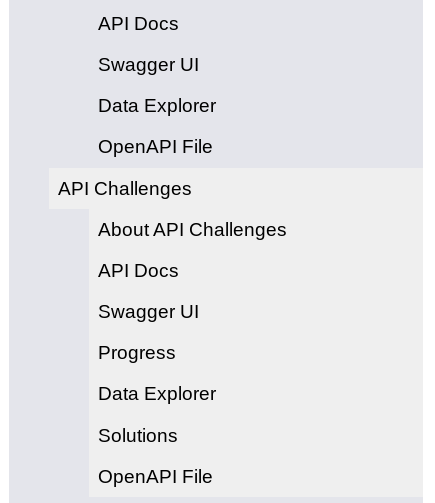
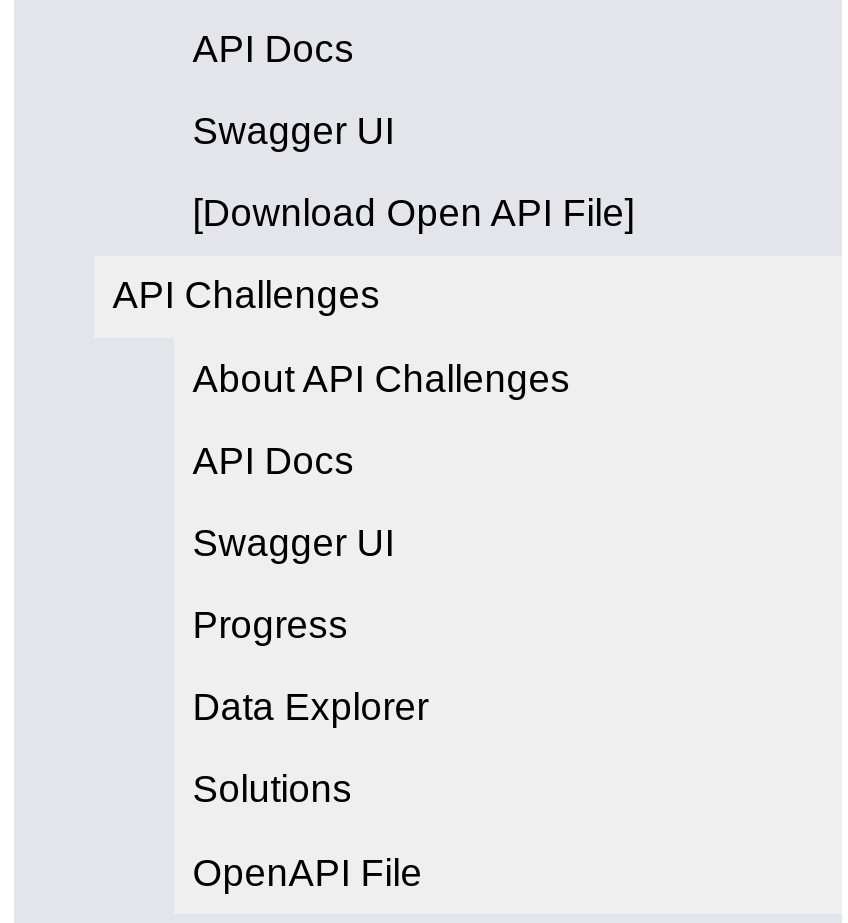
[98,95,216,157] Data Explorer | OpenAPI File -> [192,192,634,234] [Download Open API File]

